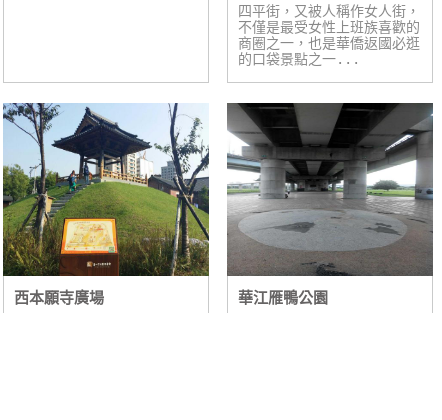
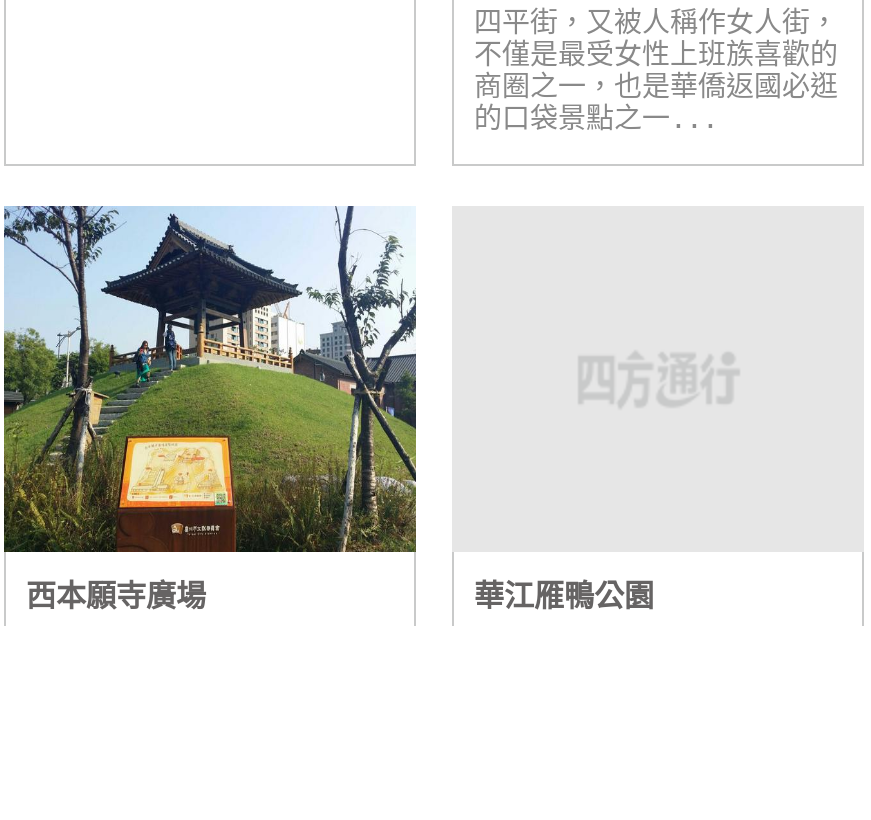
[226,102,434,277] [image] -> none

